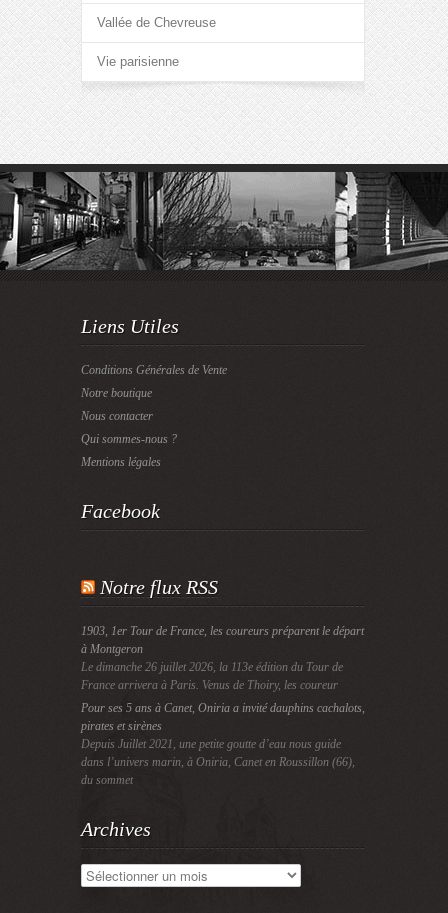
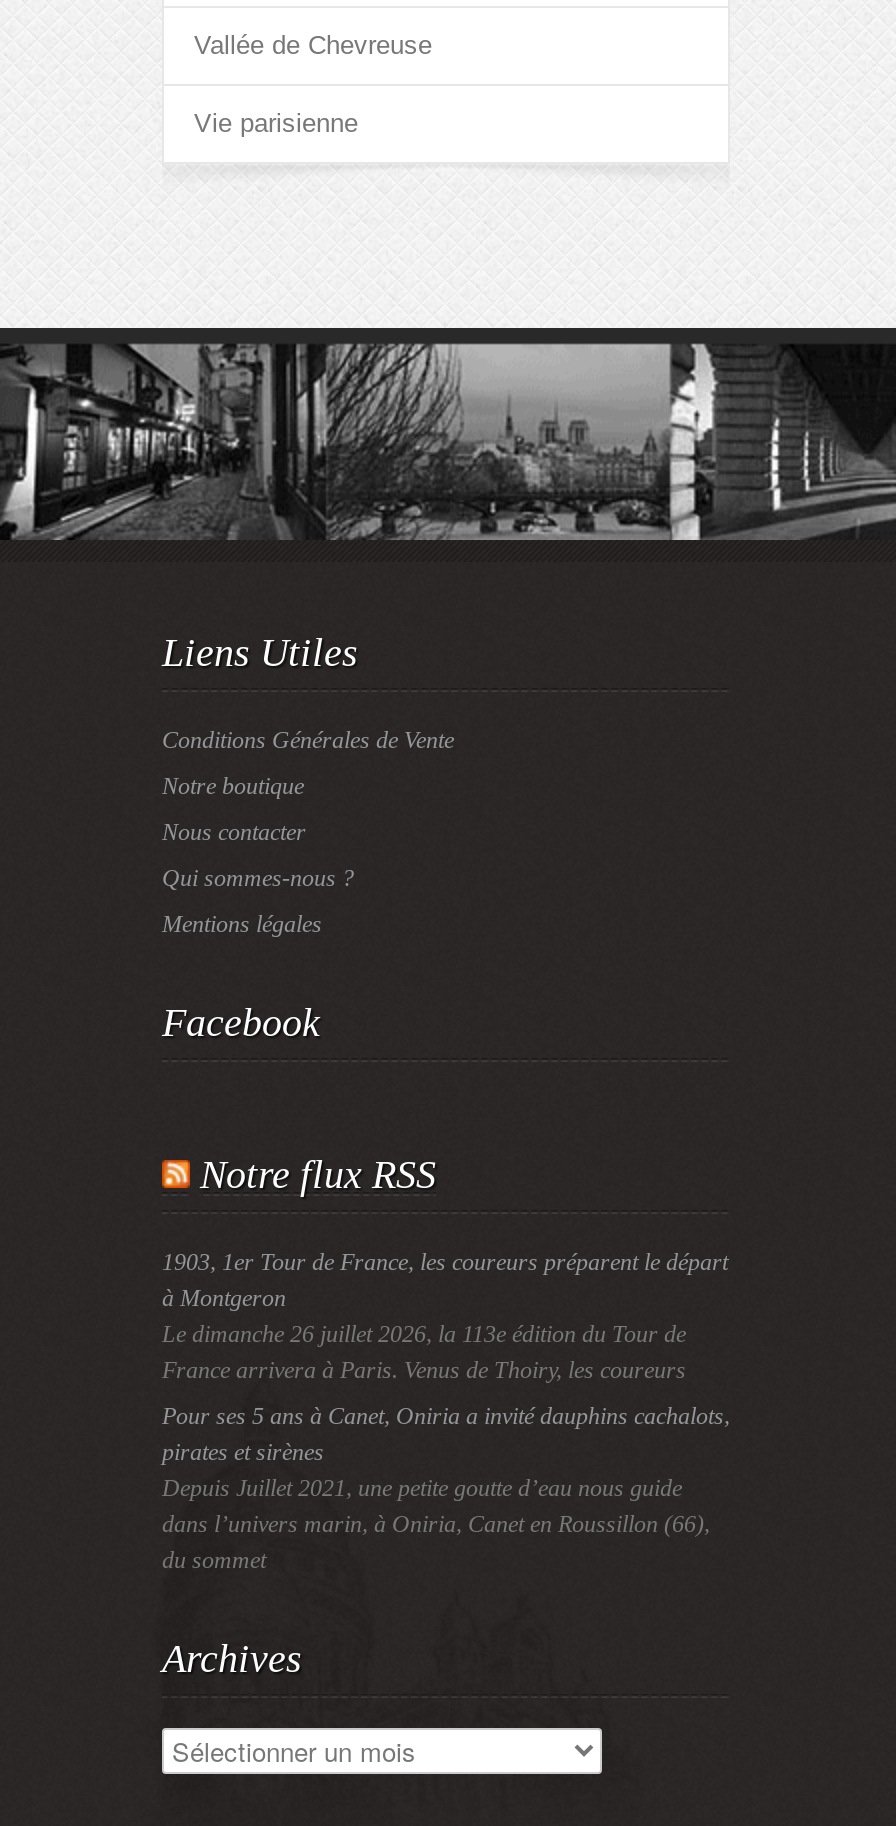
[81,678,338,692] France arrivera à Paris. Venus de Thoiry, les coureur -> [162,1356,686,1384] France arrivera à Paris. Venus de Thoiry, les coureurs

